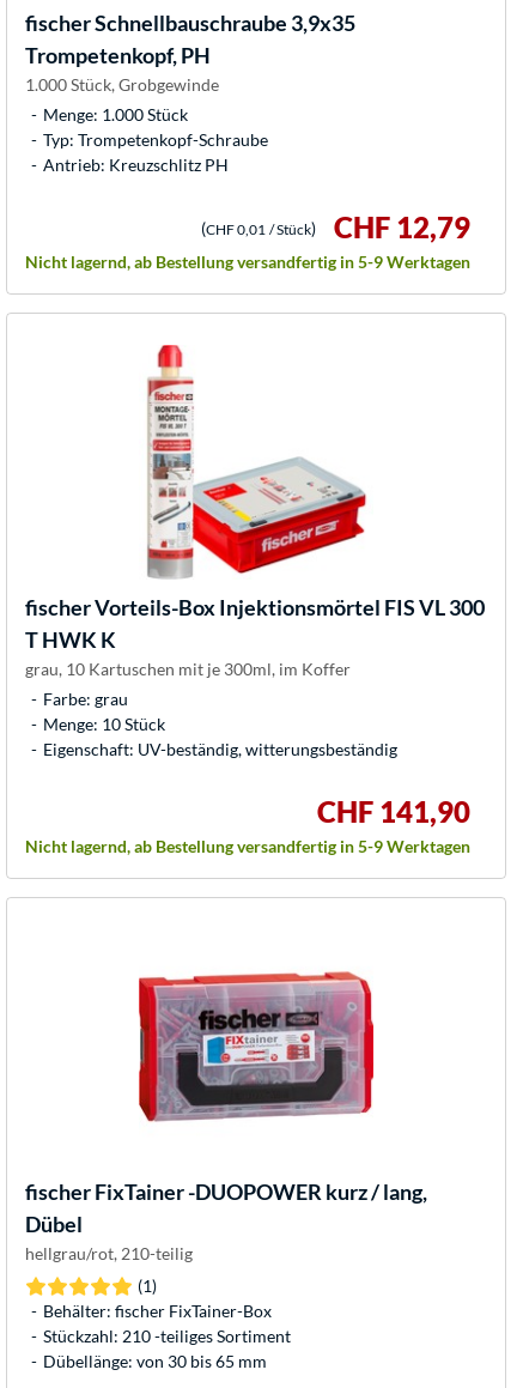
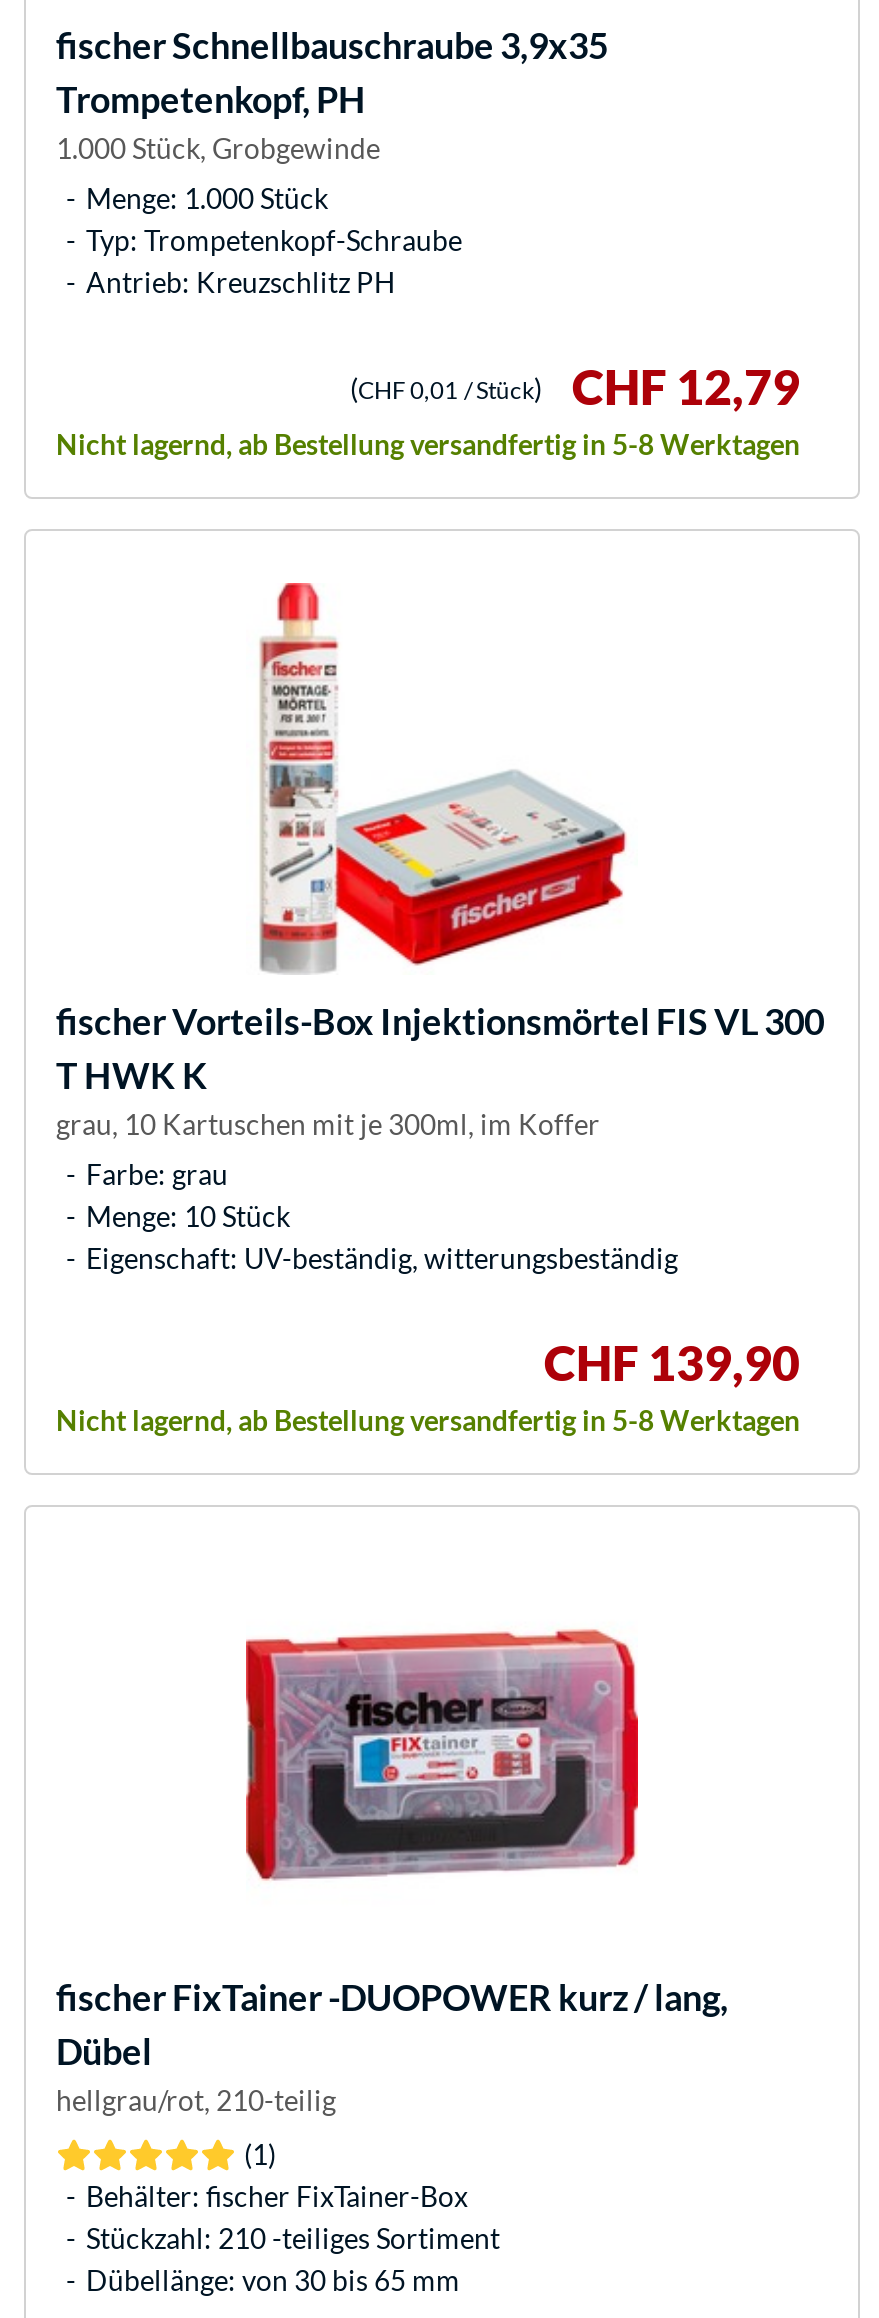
[25,252,470,272] Nicht lagernd, ab Bestellung versandfertig in 5-9 Werktagen -> [56,428,800,462] Nicht lagernd, ab Bestellung versandfertig in 5-8 Werktagen
[317,794,470,829] CHF 141,90 -> [544,1334,800,1392] CHF 139,90
[25,836,470,857] Nicht lagernd, ab Bestellung versandfertig in 5-9 Werktagen -> [56,1404,800,1438] Nicht lagernd, ab Bestellung versandfertig in 5-8 Werktagen

